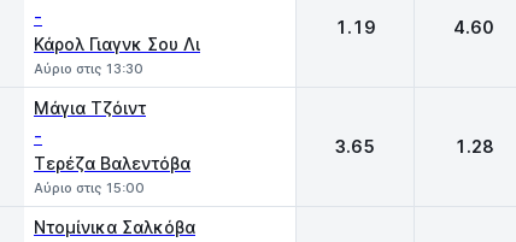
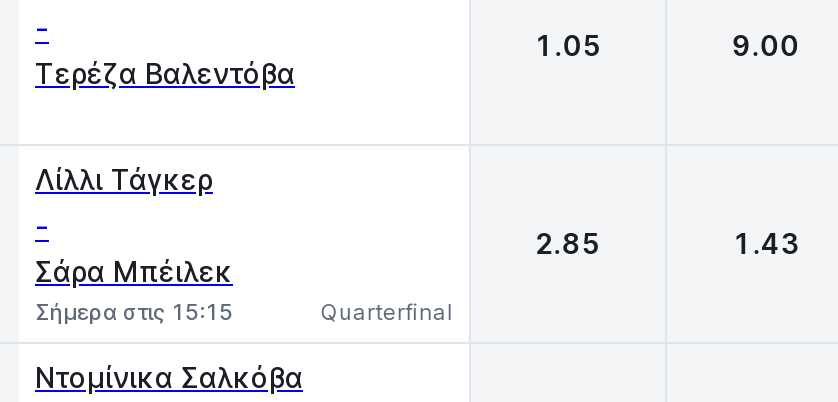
[335,17,495,37] 1.19 | 4.60 -> [534,28,799,62] 1.05 | 9.00
[34,34,200,77] Κάρολ Γιαγνκ Σου Λι | Αύριο στις 13:30 -> none
[34,98,146,118] Μάγια Τζόιντ -> [35,162,213,196] Λίλλι Τάγκερ
[335,136,494,157] 3.65 | 1.28 -> [535,226,798,260] 2.85 | 1.43
moved [34,153,190,173] -> [35,56,295,90]: Τερέζα Βαλεντόβα
[34,179,145,196] Αύριο στις 15:00 -> [35,254,453,326] Σάρα Μπέιλεκ | Σήμερα στις 15:15 | Quarterfinal

